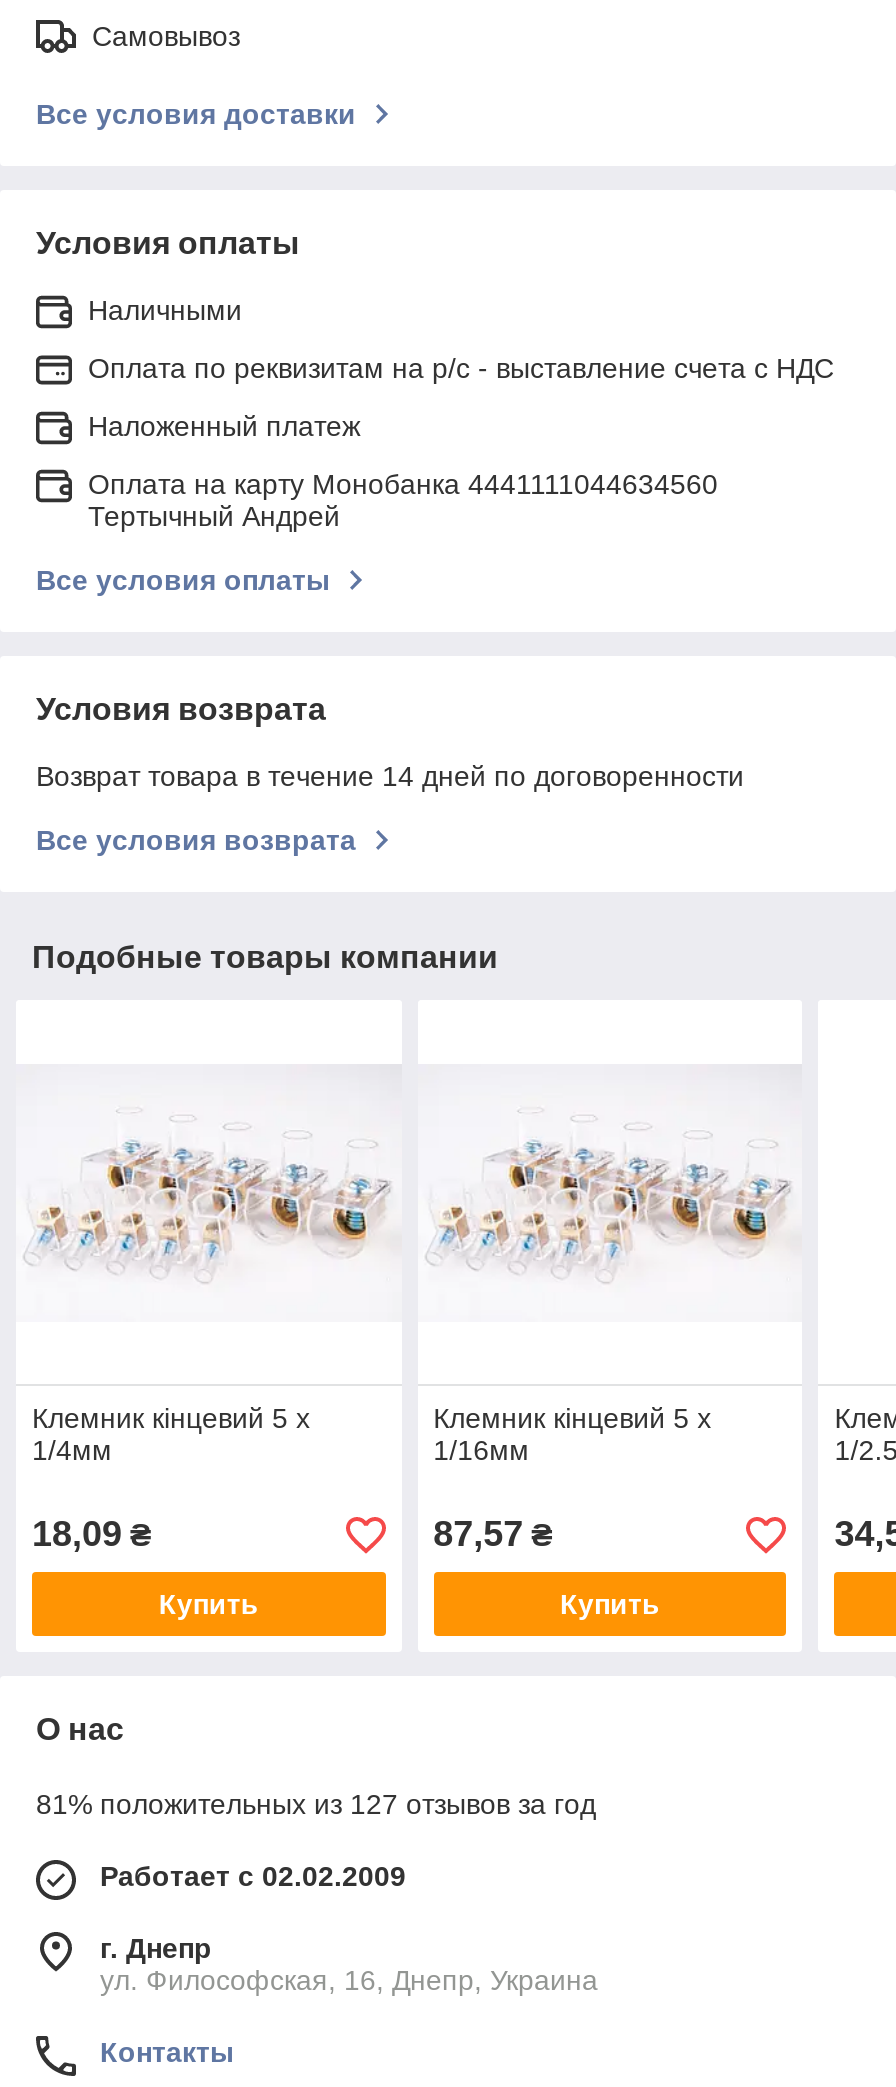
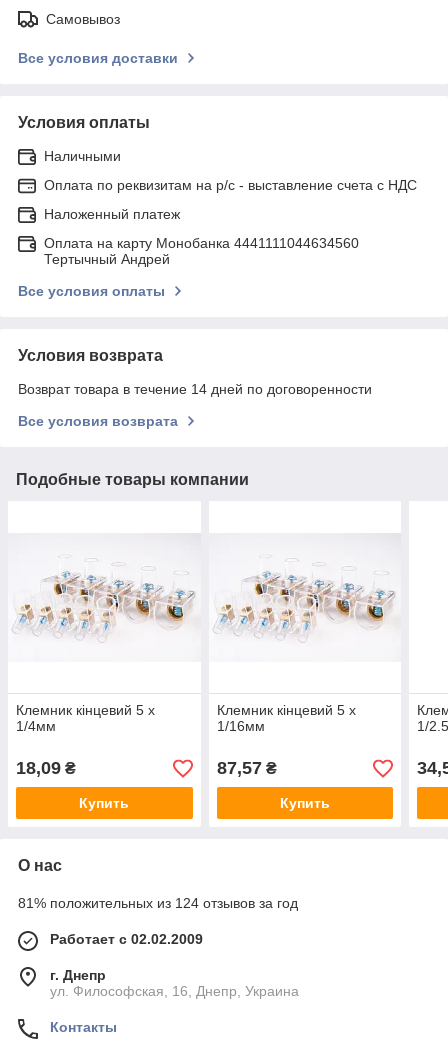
[36,1789,596,1821] 81% положительных из 127 отзывов за год -> [18,895,298,911] 81% положительных из 124 отзывов за год

